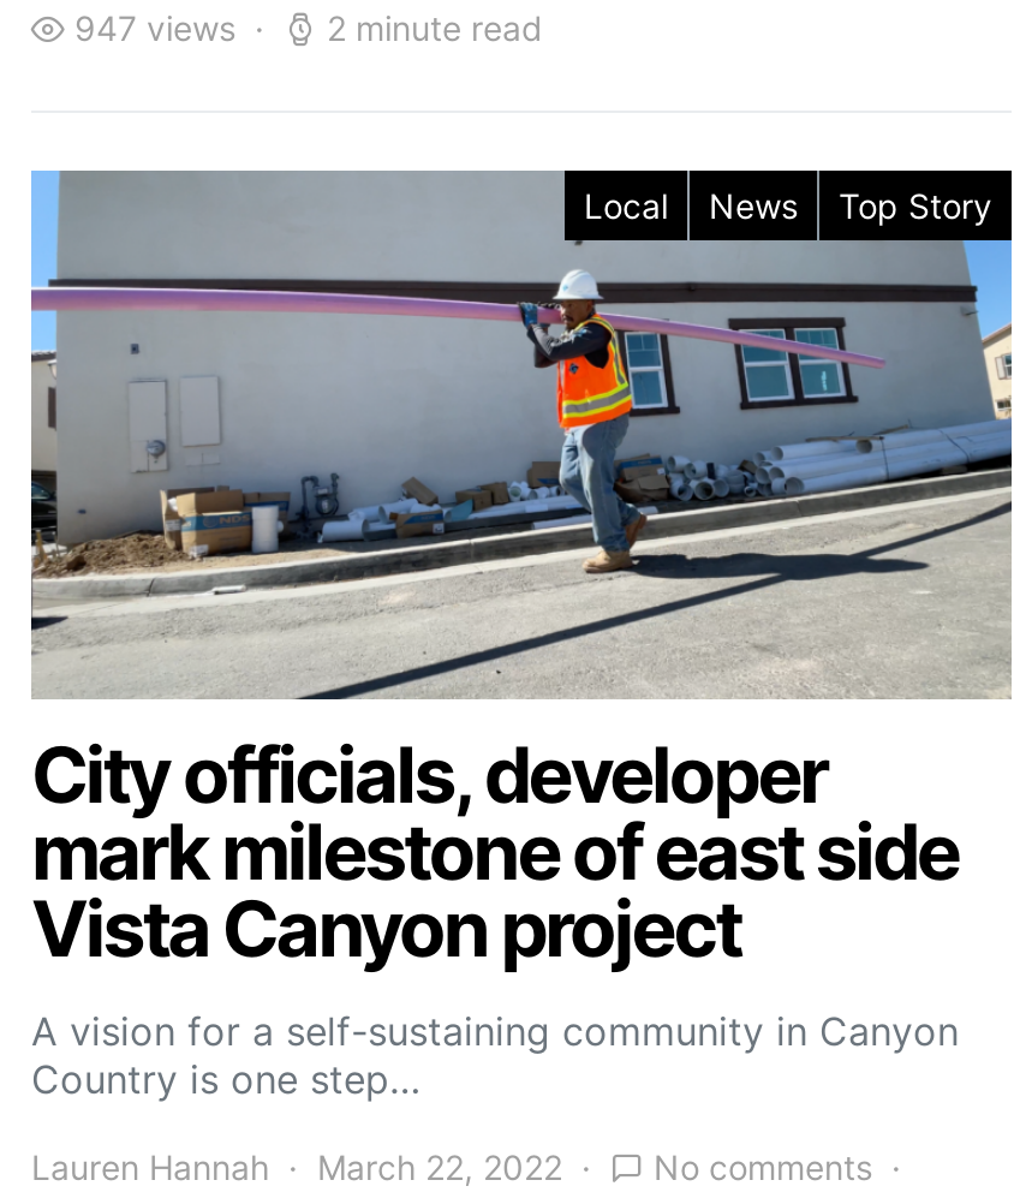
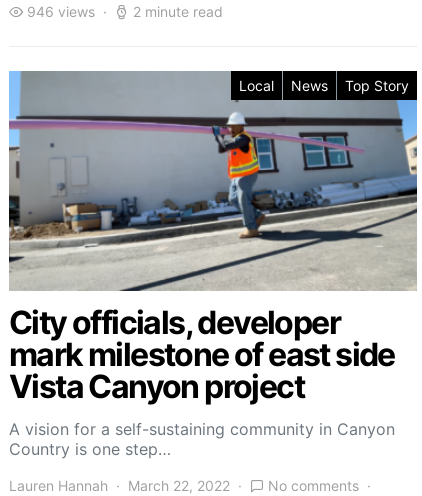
[74,7,235,48] 947 views -> [27,3,95,20] 946 views

